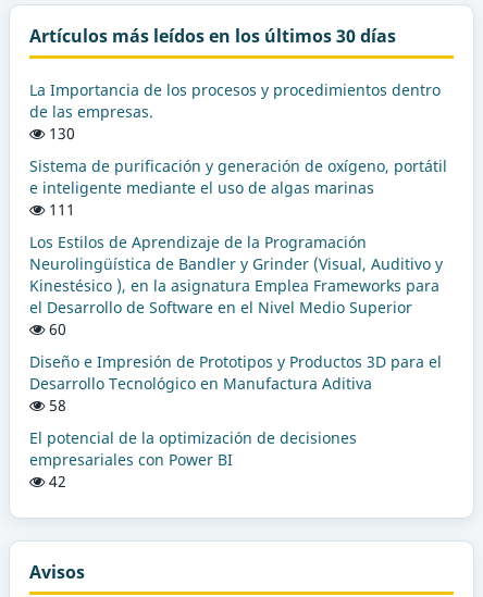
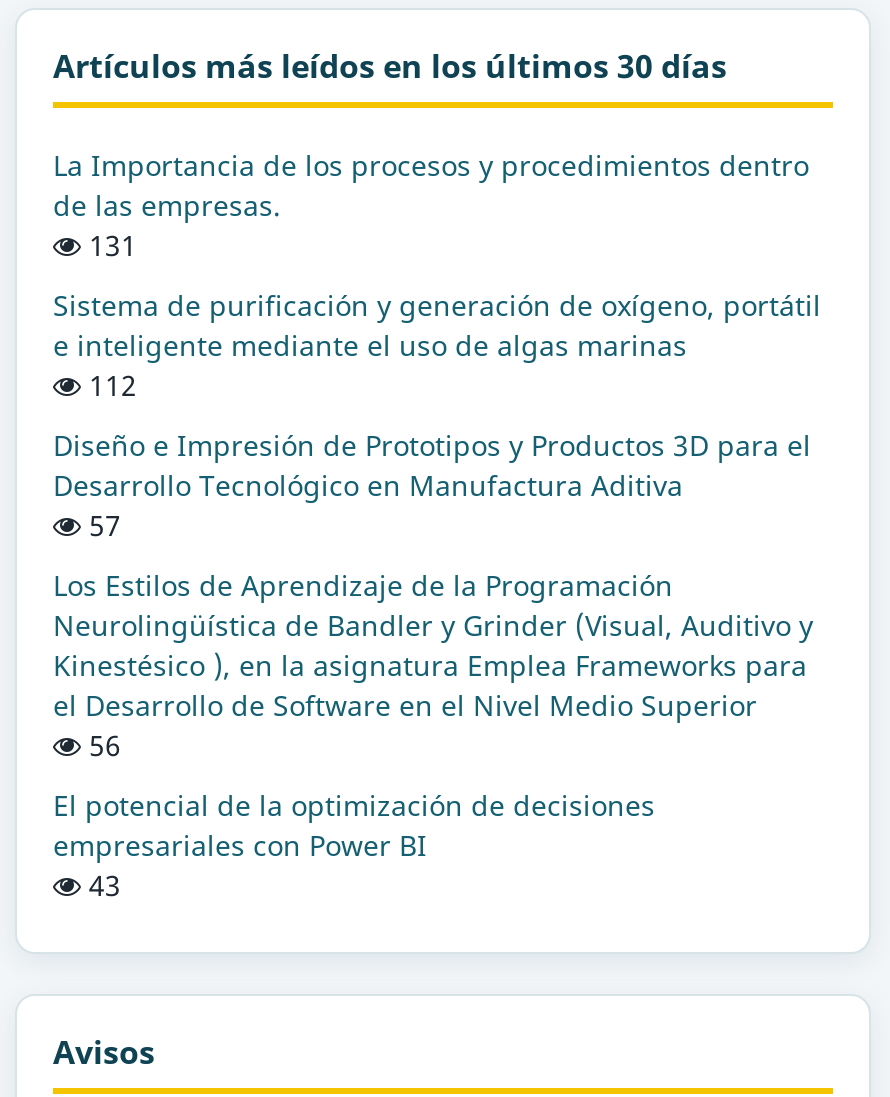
[45,123,75,144] 130 -> [81,226,137,264] 131
[45,199,75,220] 111 -> [81,366,137,544] 112 | 57
moved [29,232,443,318] -> [53,566,813,724]: Los Estilos de Aprendizaje de la Programación | Neurolingüística de Bandler y Grinder (Visual, Auditivo y | Kinestésico ), en la asignatura Emplea Frameworks para | el Desarrollo de Software en el Nivel Medio Superior
[45,319,66,416] 60 | 58 -> [81,726,121,764] 56
moved [29,351,442,394] -> [53,426,811,504]: Diseño e Impresión de Prototipos y Productos 3D para el | Desarrollo Tecnológico en Manufactura Aditiva
[45,471,66,492] 42 -> [81,866,121,904] 43

